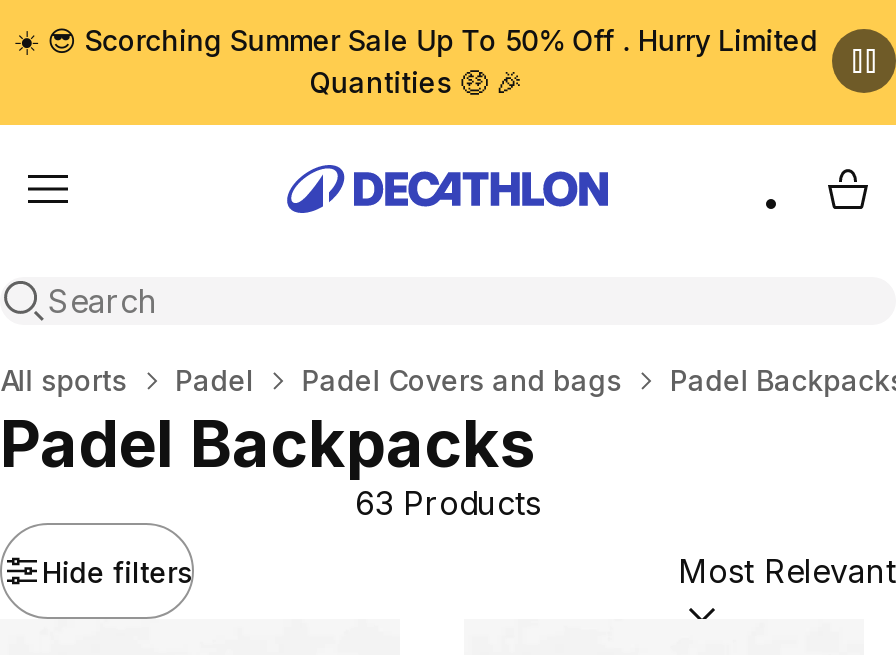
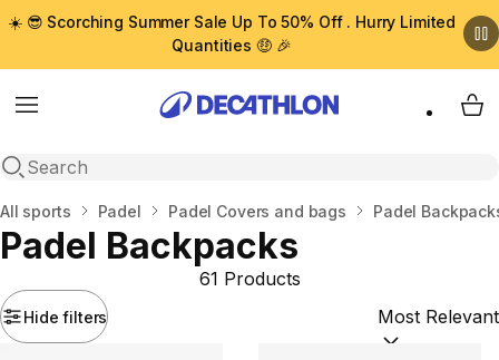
[355,483,541,523] 63 Products -> [199,267,300,290] 61 Products

